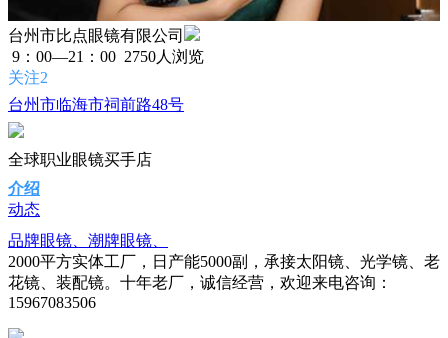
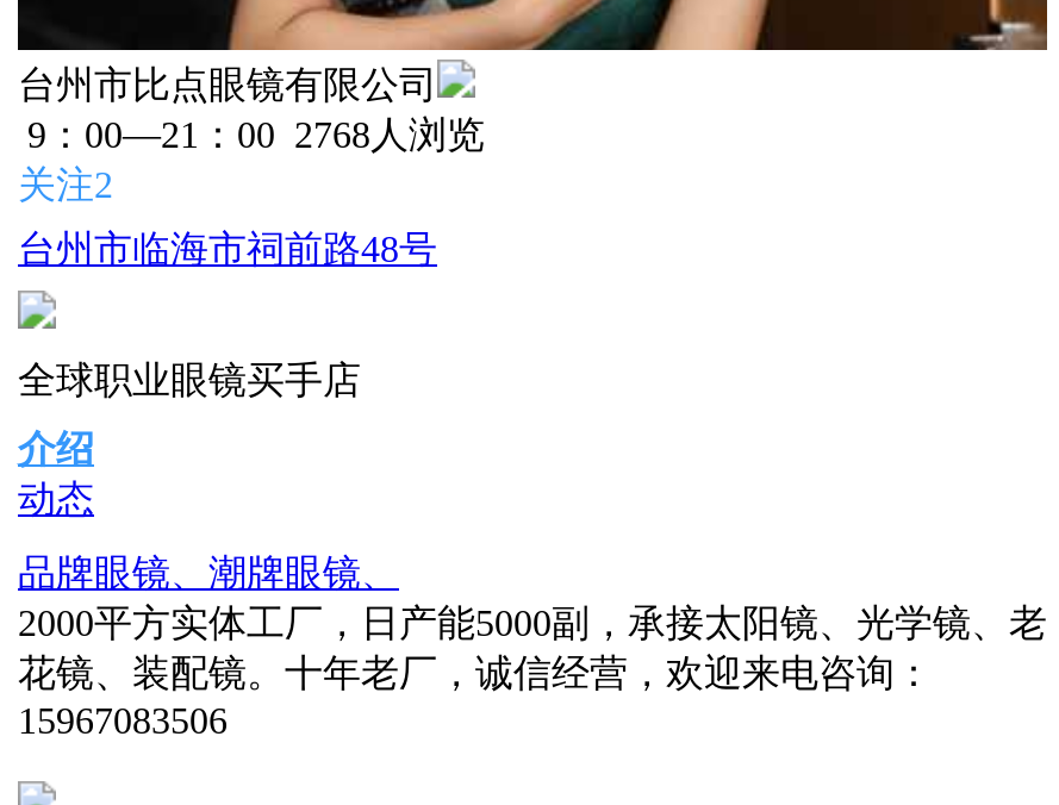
[8,48,204,65] 9：00—21：00 2750人浏览 -> [18,113,485,154] 9：00—21：00 2768人浏览

